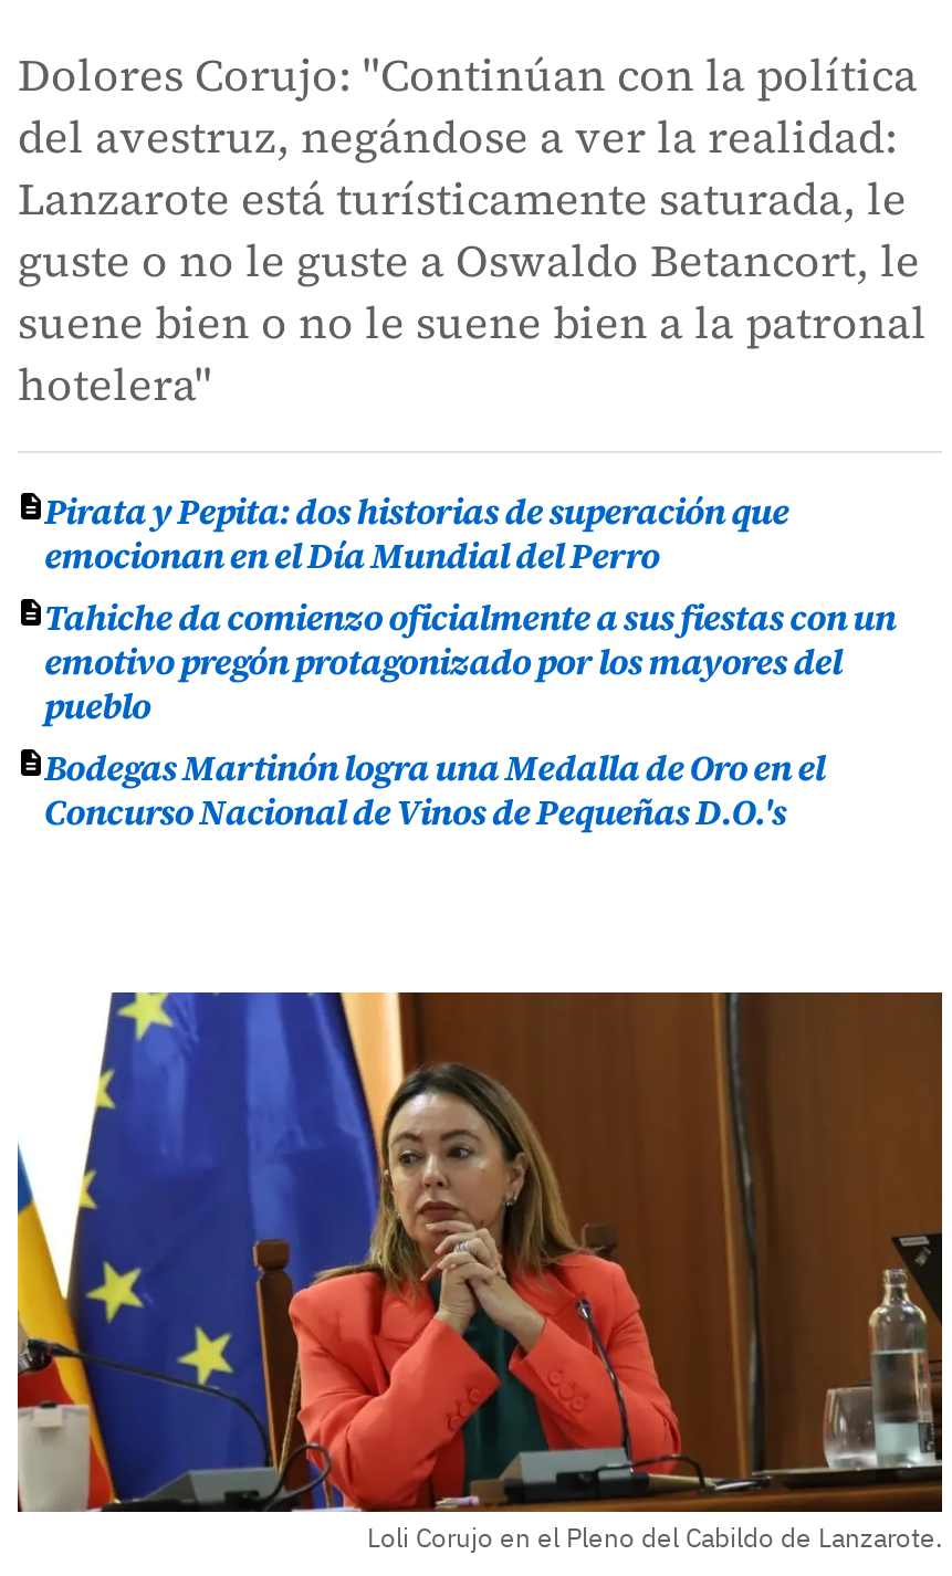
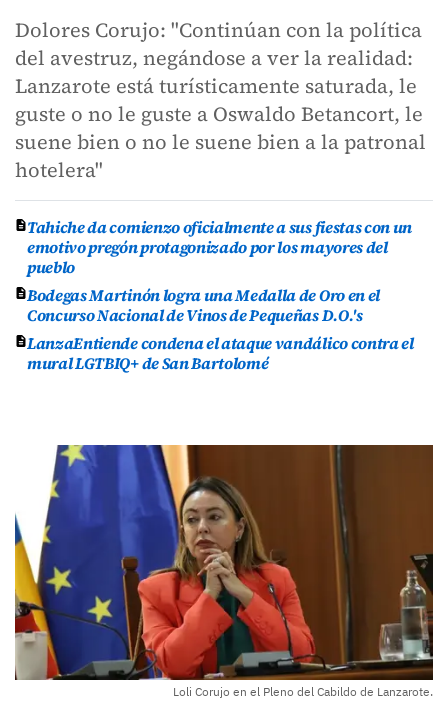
[44,486,789,579] Pirata y Pepita: dos historias de superación que | emocionan en el Día Mundial del Perro -> none
moved [44,592,896,836] -> [27,216,412,326]: Tahiche da comienzo oficialmente a sus fiestas con un | emotivo pregón protagonizado por los mayores del | pueblo | Bodegas Martinón logra una Medalla de Oro en el | Concurso Nacional de Vinos de Pequeñas D.O.'s
none -> [27,332,414,374] LanzaEntiende condena el ataque vandálico contra el | mural LGTBIQ+ de San Bartolomé

